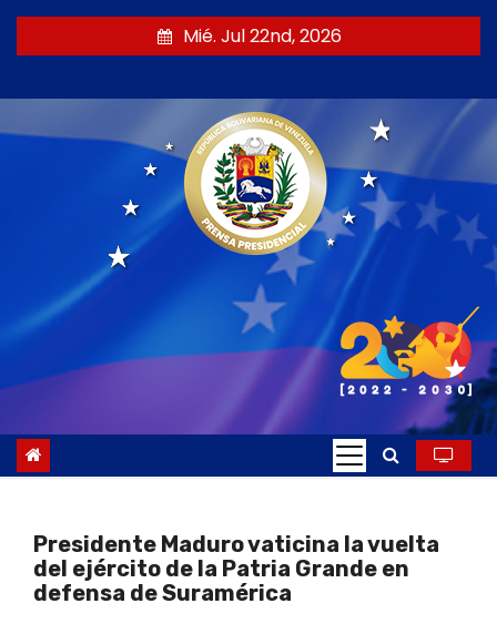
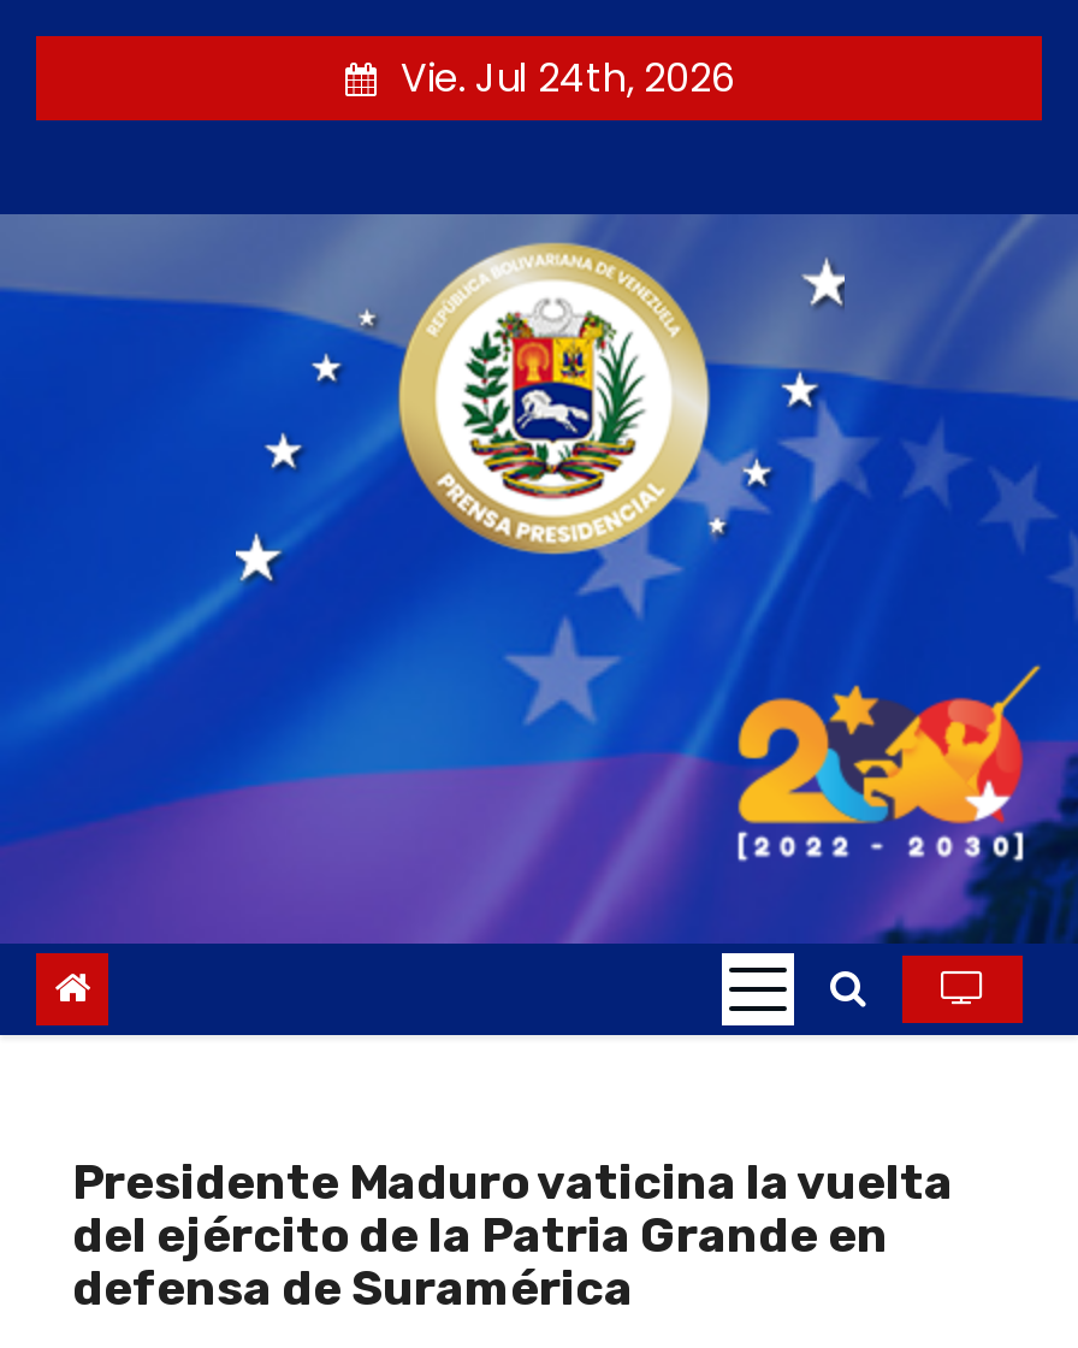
[182,23,341,49] Mié. Jul 22nd, 2026 -> [401,51,735,106] Vie. Jul 24th, 2026

